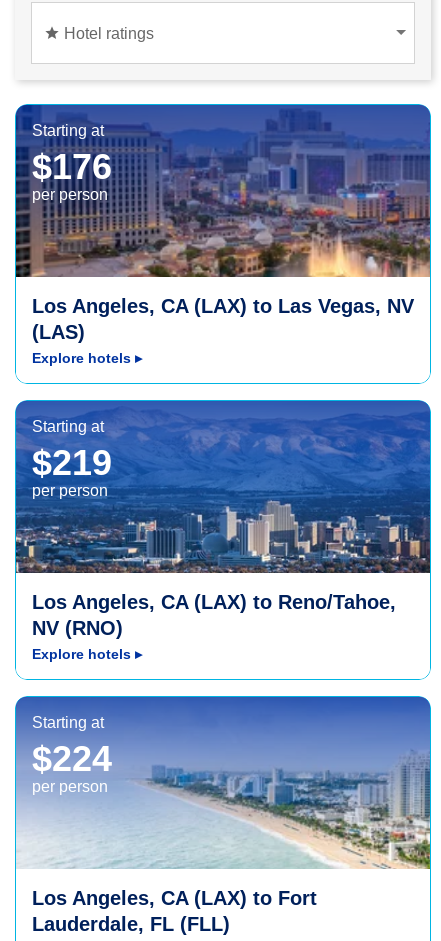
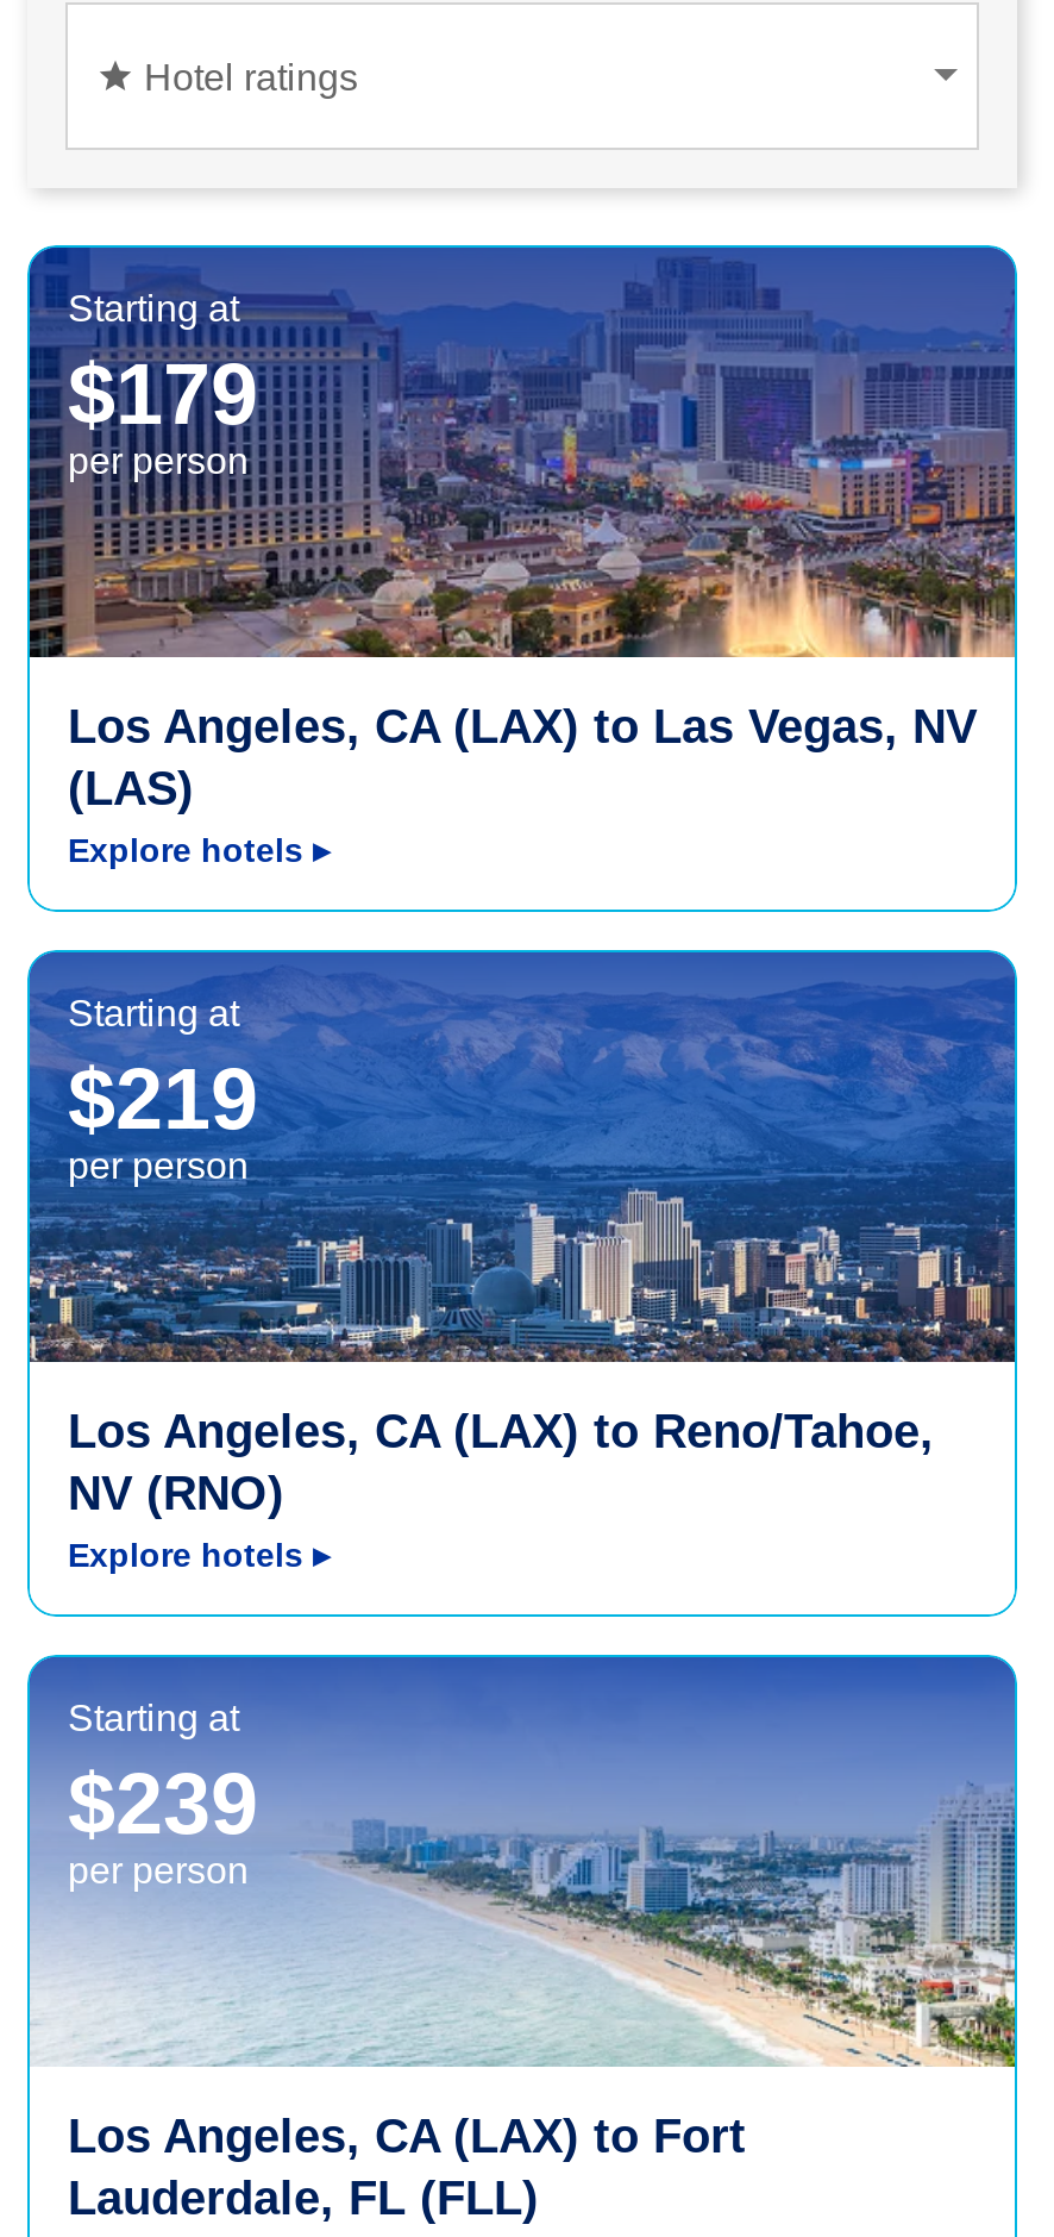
[32,146,112,187] $176 -> [68,345,258,443] $179
[32,738,112,779] $224 -> [68,1755,258,1852] $239

